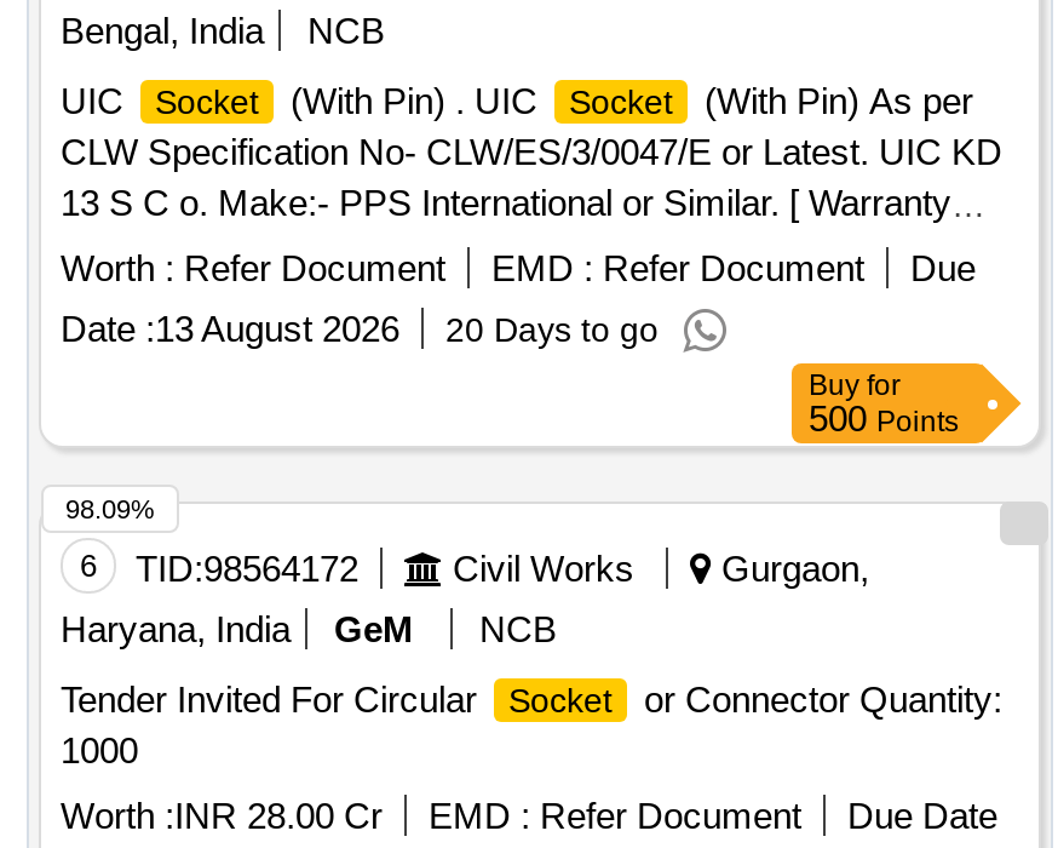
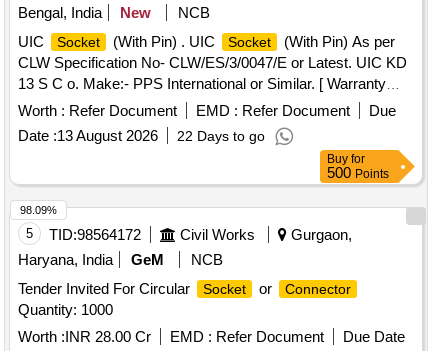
none -> [120,4,151,21] New
[61,308,659,349] Date : 13 August 2026 20 Days to go -> [18,127,265,144] Date : 13 August 2026 22 Days to go
[80,548,358,589] 6 TID:98564172 -> [26,226,141,243] 5 TID:98564172

